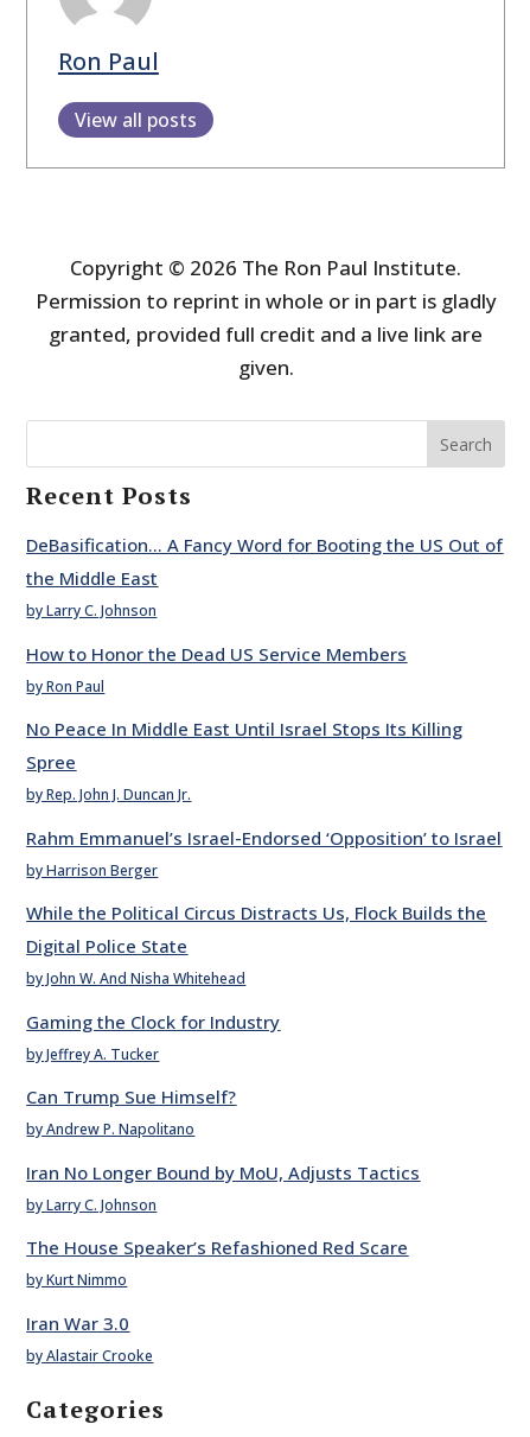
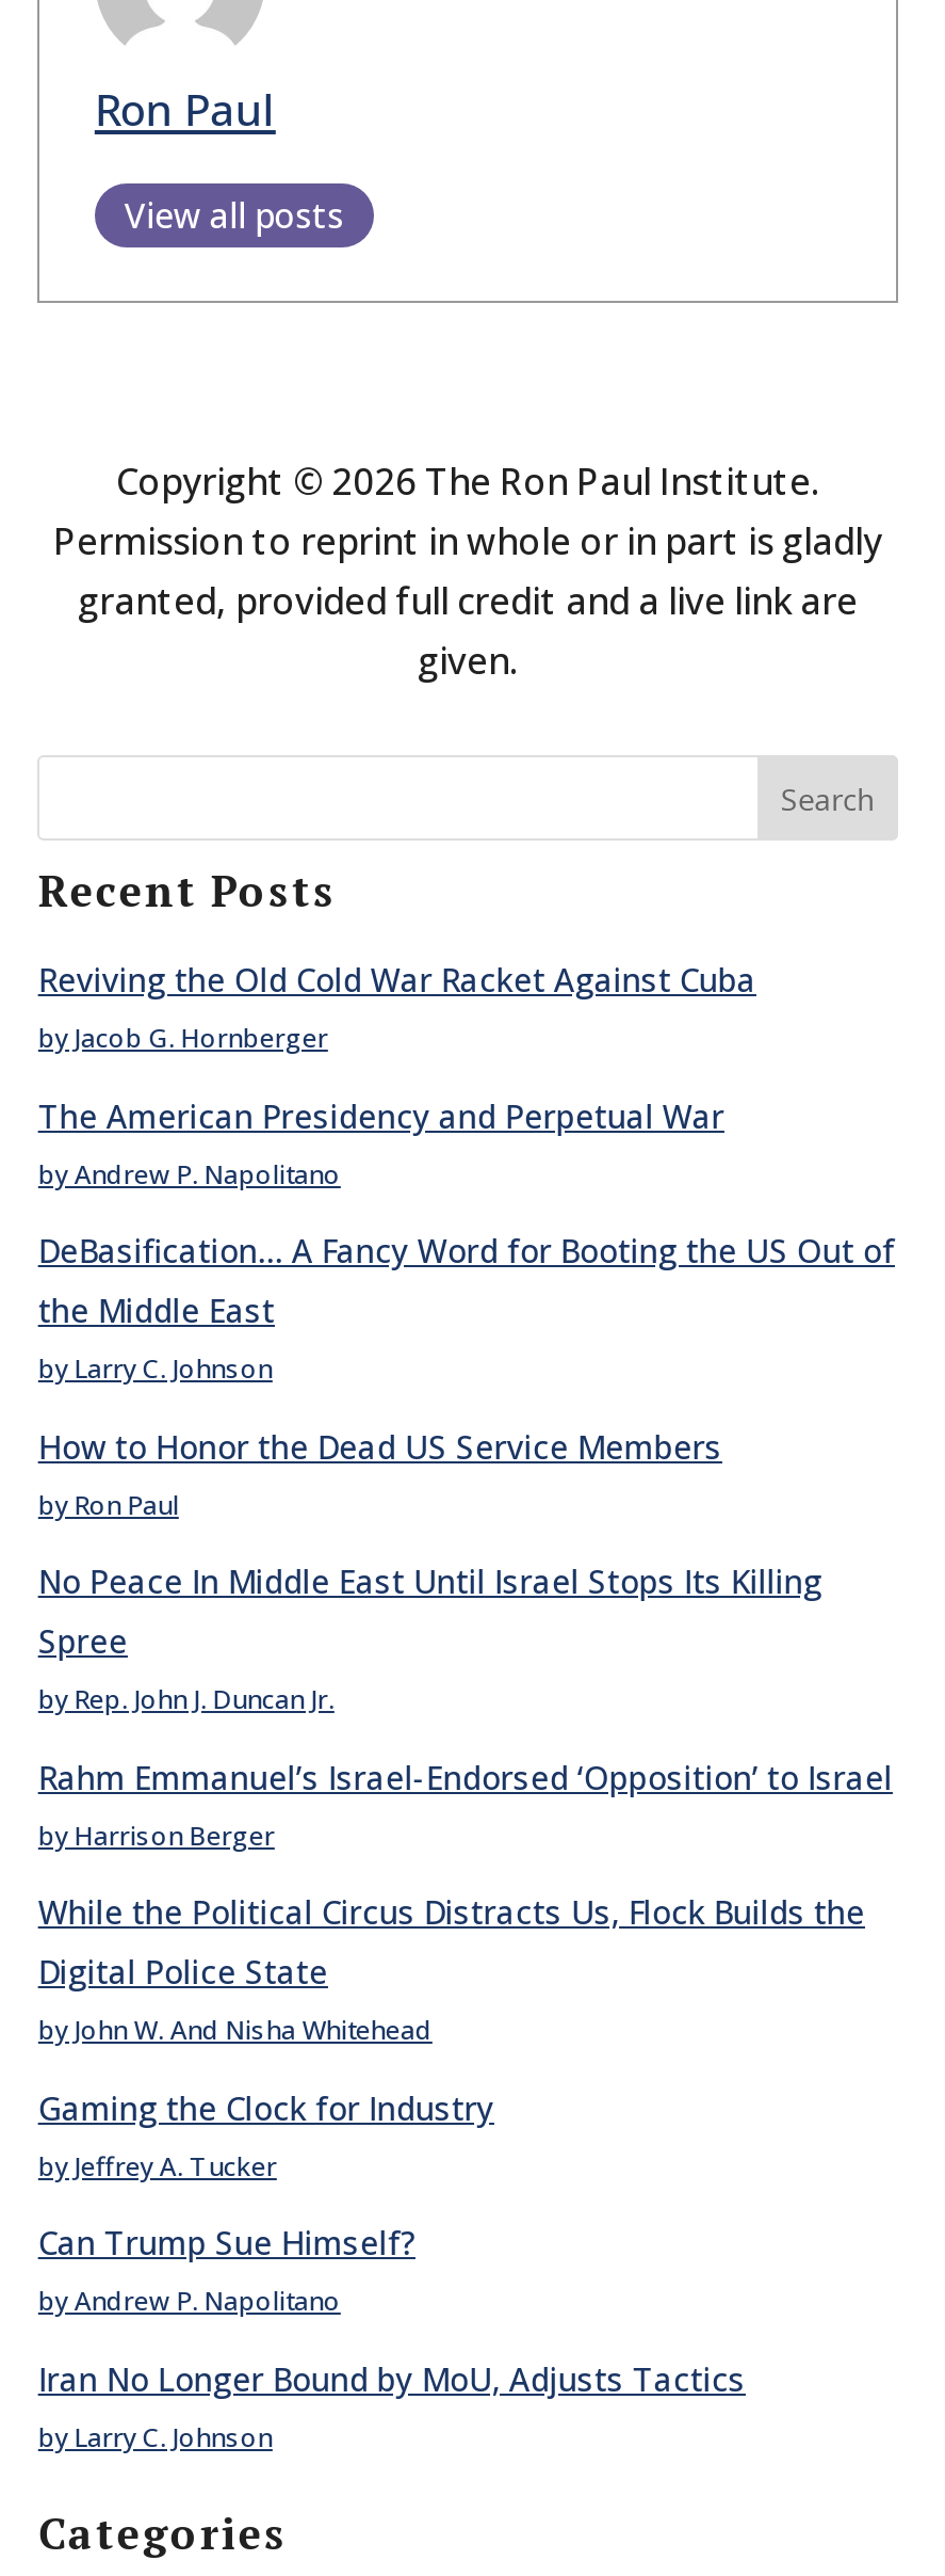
none -> [38,958,756,1192] Reviving the Old Cold War Racket Against Cuba | by Jacob G. Hornberger | The American Presidency and Perpetual War | by Andrew P. Napolitano
moved [27,533,503,1215] -> [38,1229,895,2455]: DeBasification… A Fancy Word for Booting the US Out of | the Middle East | by Larry C. Johnson | ... | Iran No Longer Bound by MoU, Adjusts Tactics | by Larry C. Johnson
[27,1235,408,1365] The House Speaker’s Refashioned Red Scare | by Kurt Nimmo | Iran War 3.0 | by Alastair Crooke -> none

